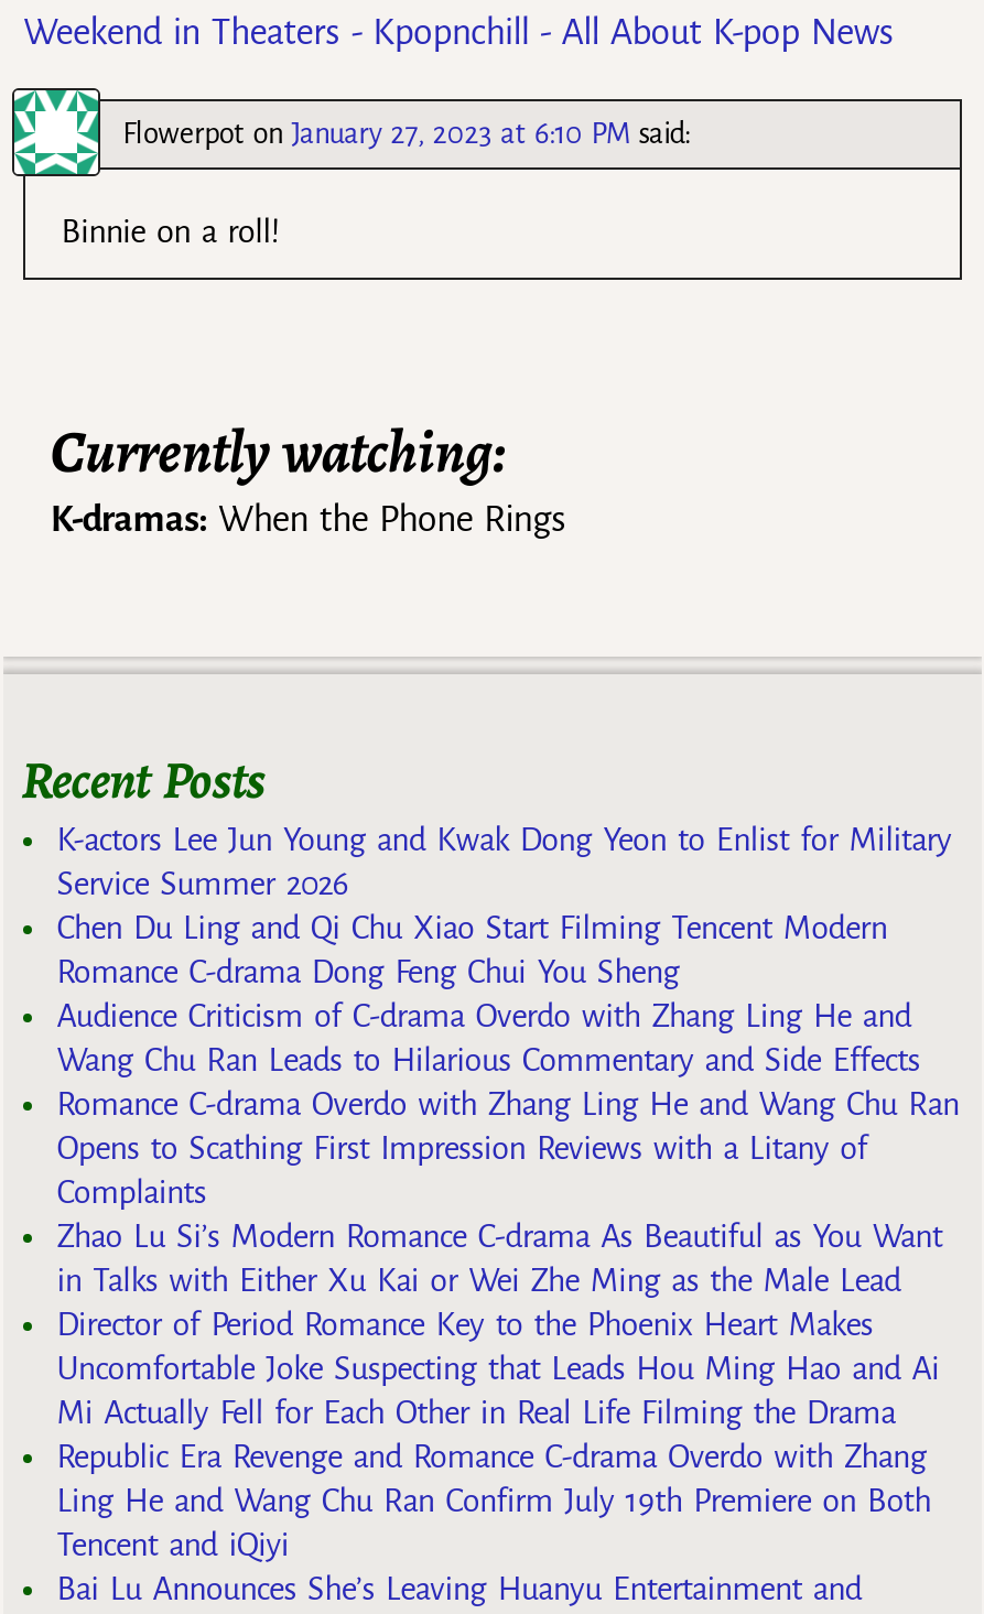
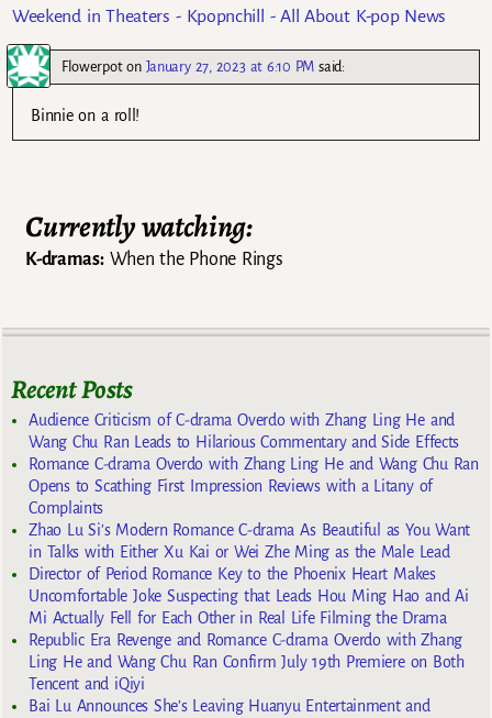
[57,822,951,990] K-actors Lee Jun Young and Kwak Dong Yeon to Enlist for Military | Service Summer 2026 | Chen Du Ling and Qi Chu Xiao Start Filming Tencent Modern | Romance C-drama Dong Feng Chui You Sheng -> none

